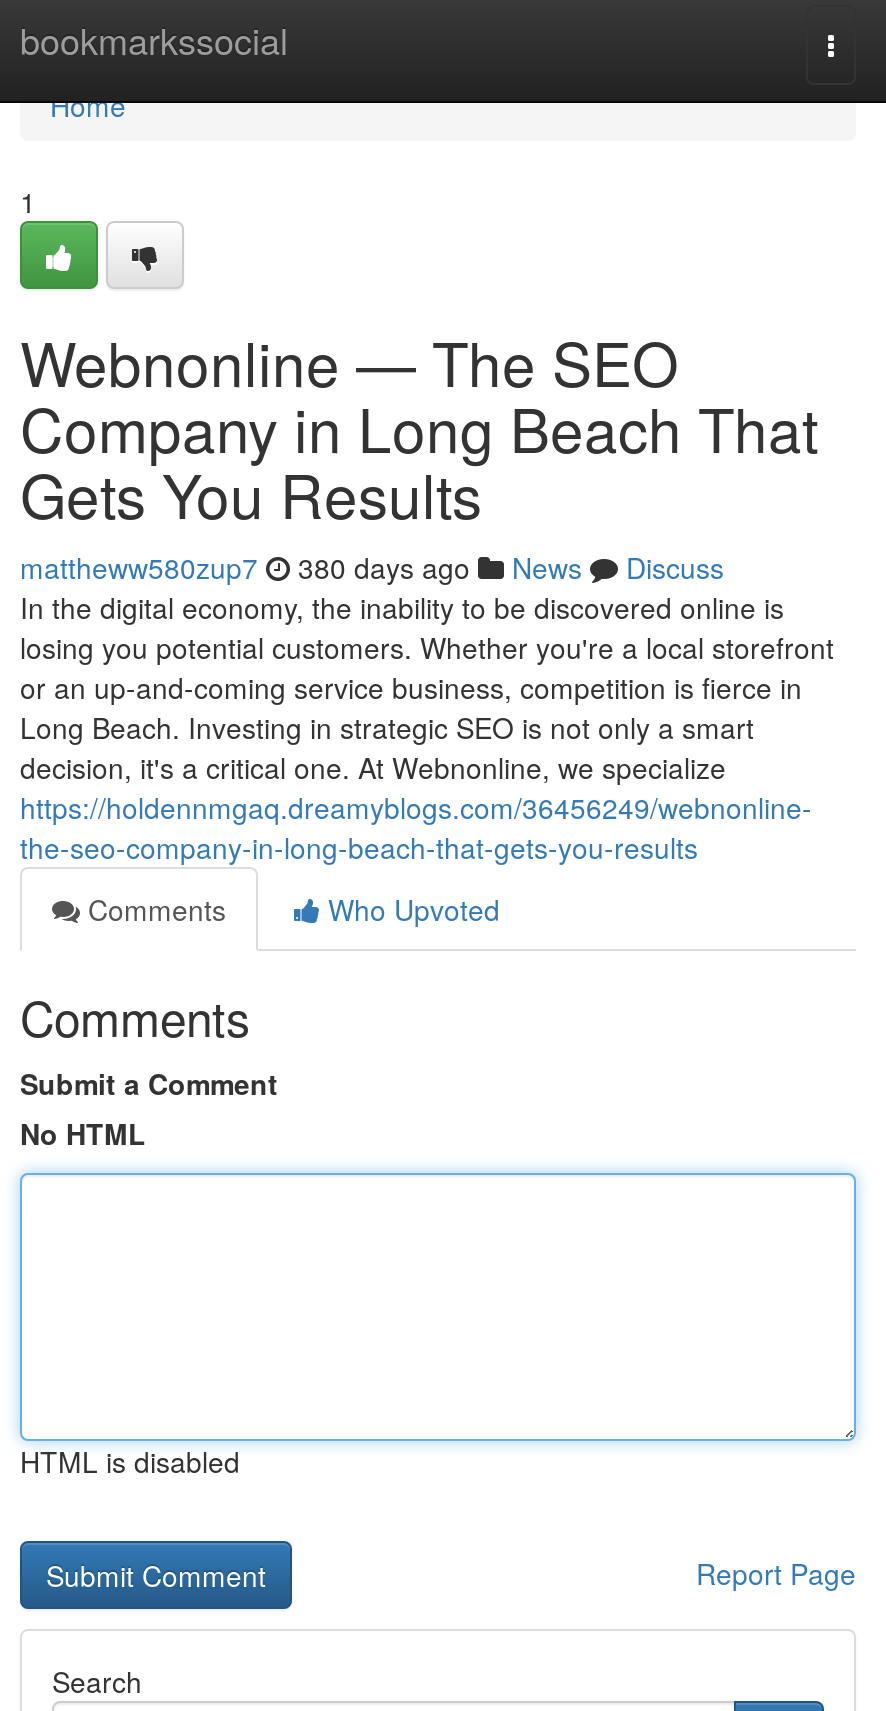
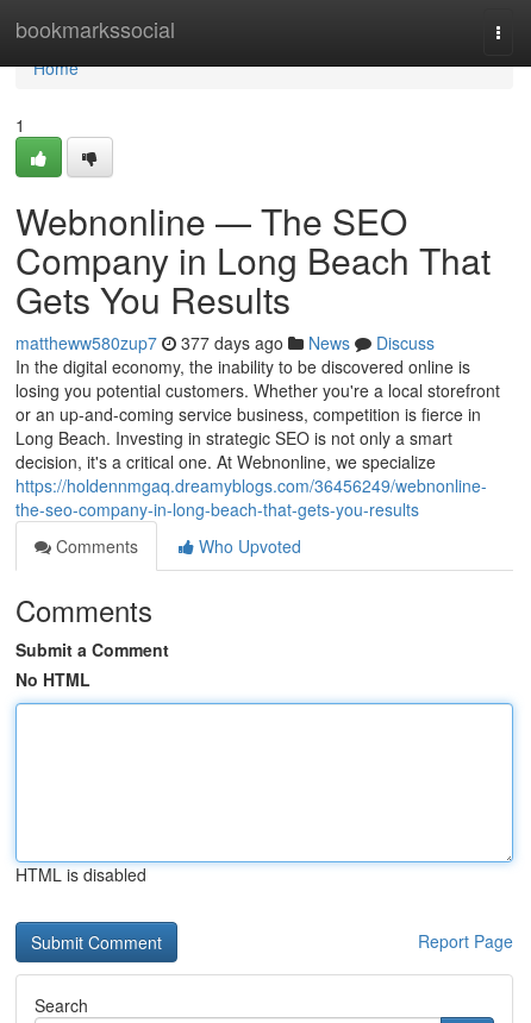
[20,547,724,587] mattheww580zup7 380 days ago News Discuss -> [15,331,435,354] mattheww580zup7 377 days ago News Discuss

